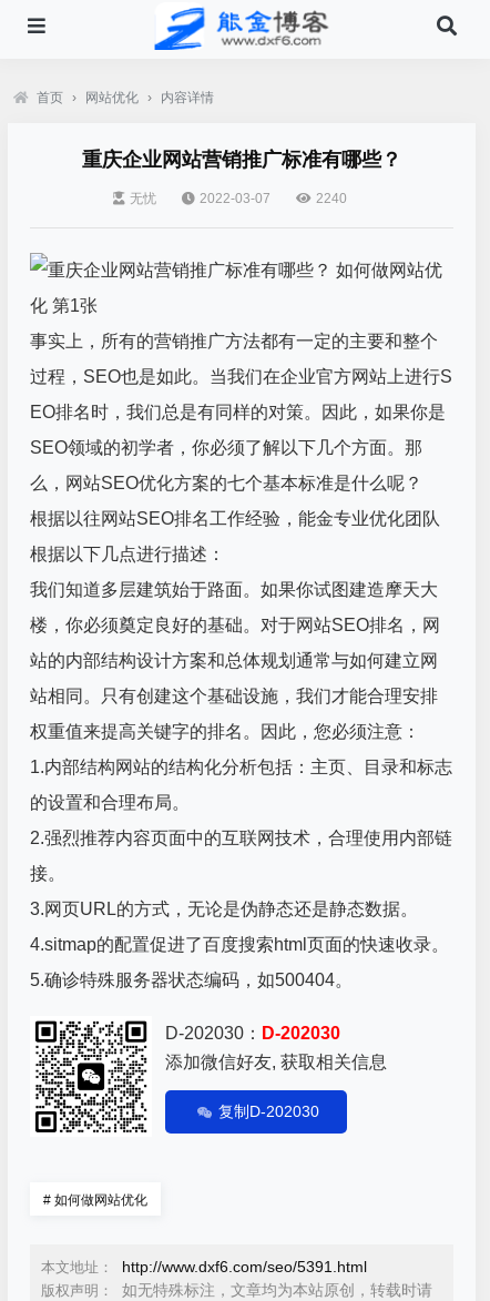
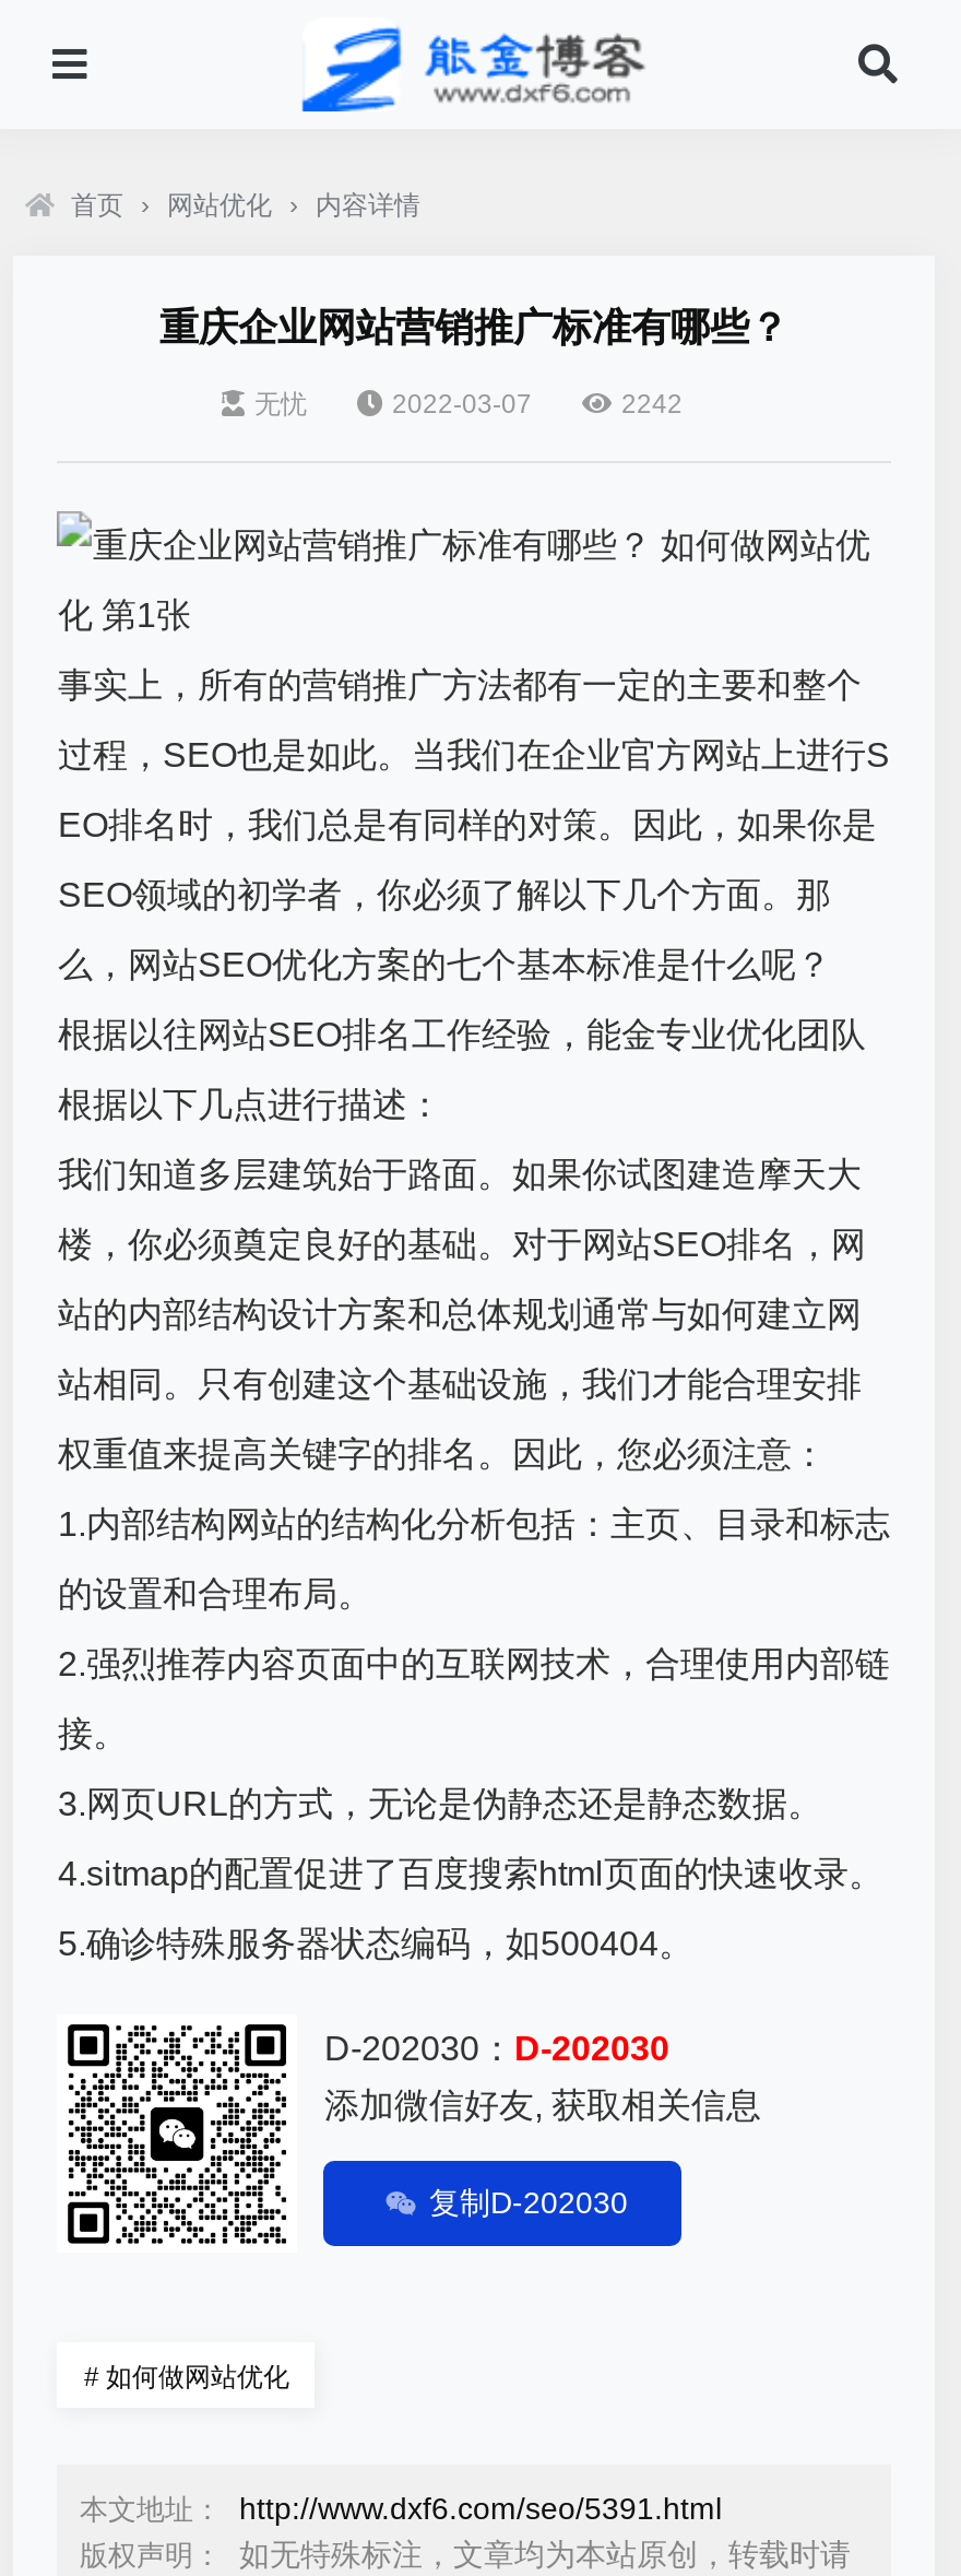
[317,191,348,206] 2240 -> [621,389,683,420] 2242

